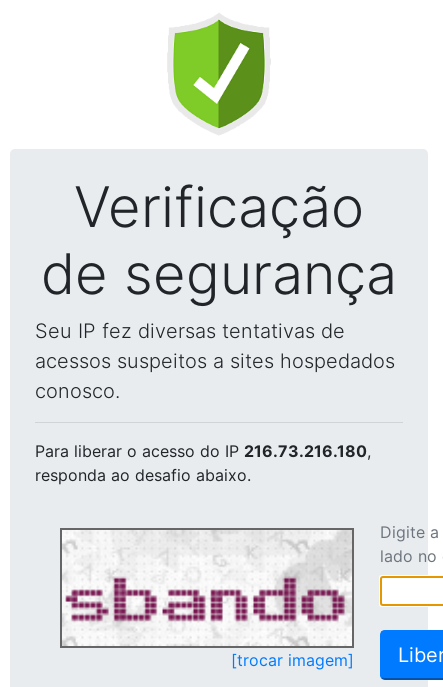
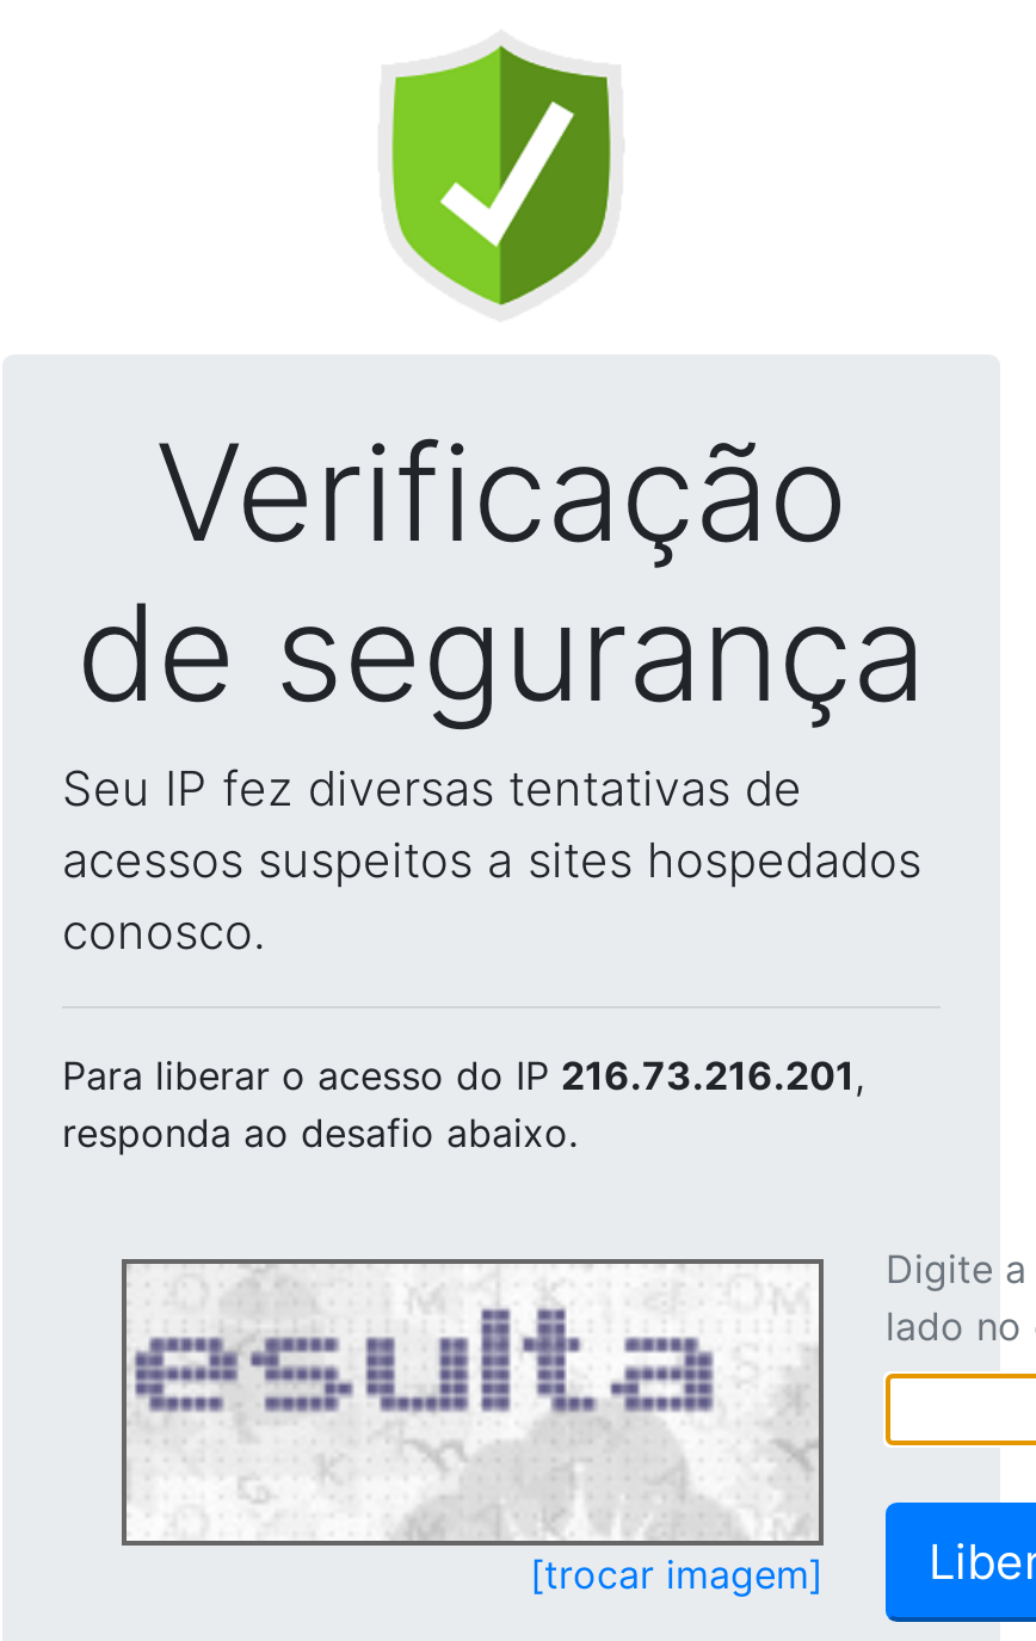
[35,441,371,461] Para liberar o acesso do IP 216.73.216.180, -> [62,1051,864,1099] Para liberar o acesso do IP 216.73.216.201,
[65,533,350,644] [image] -> [131,1269,816,1536] [image]

